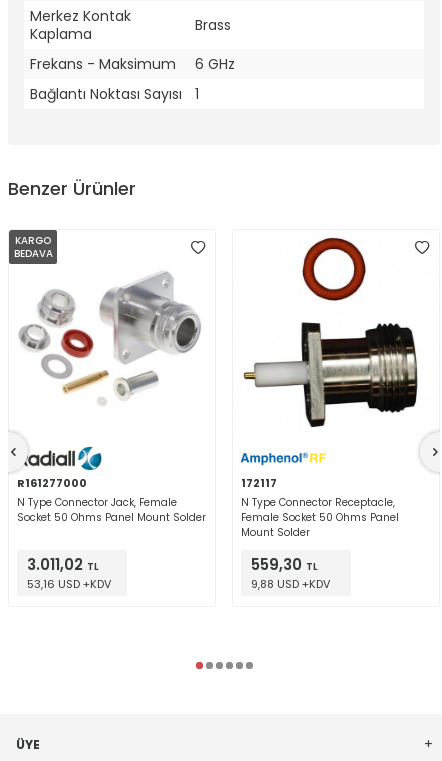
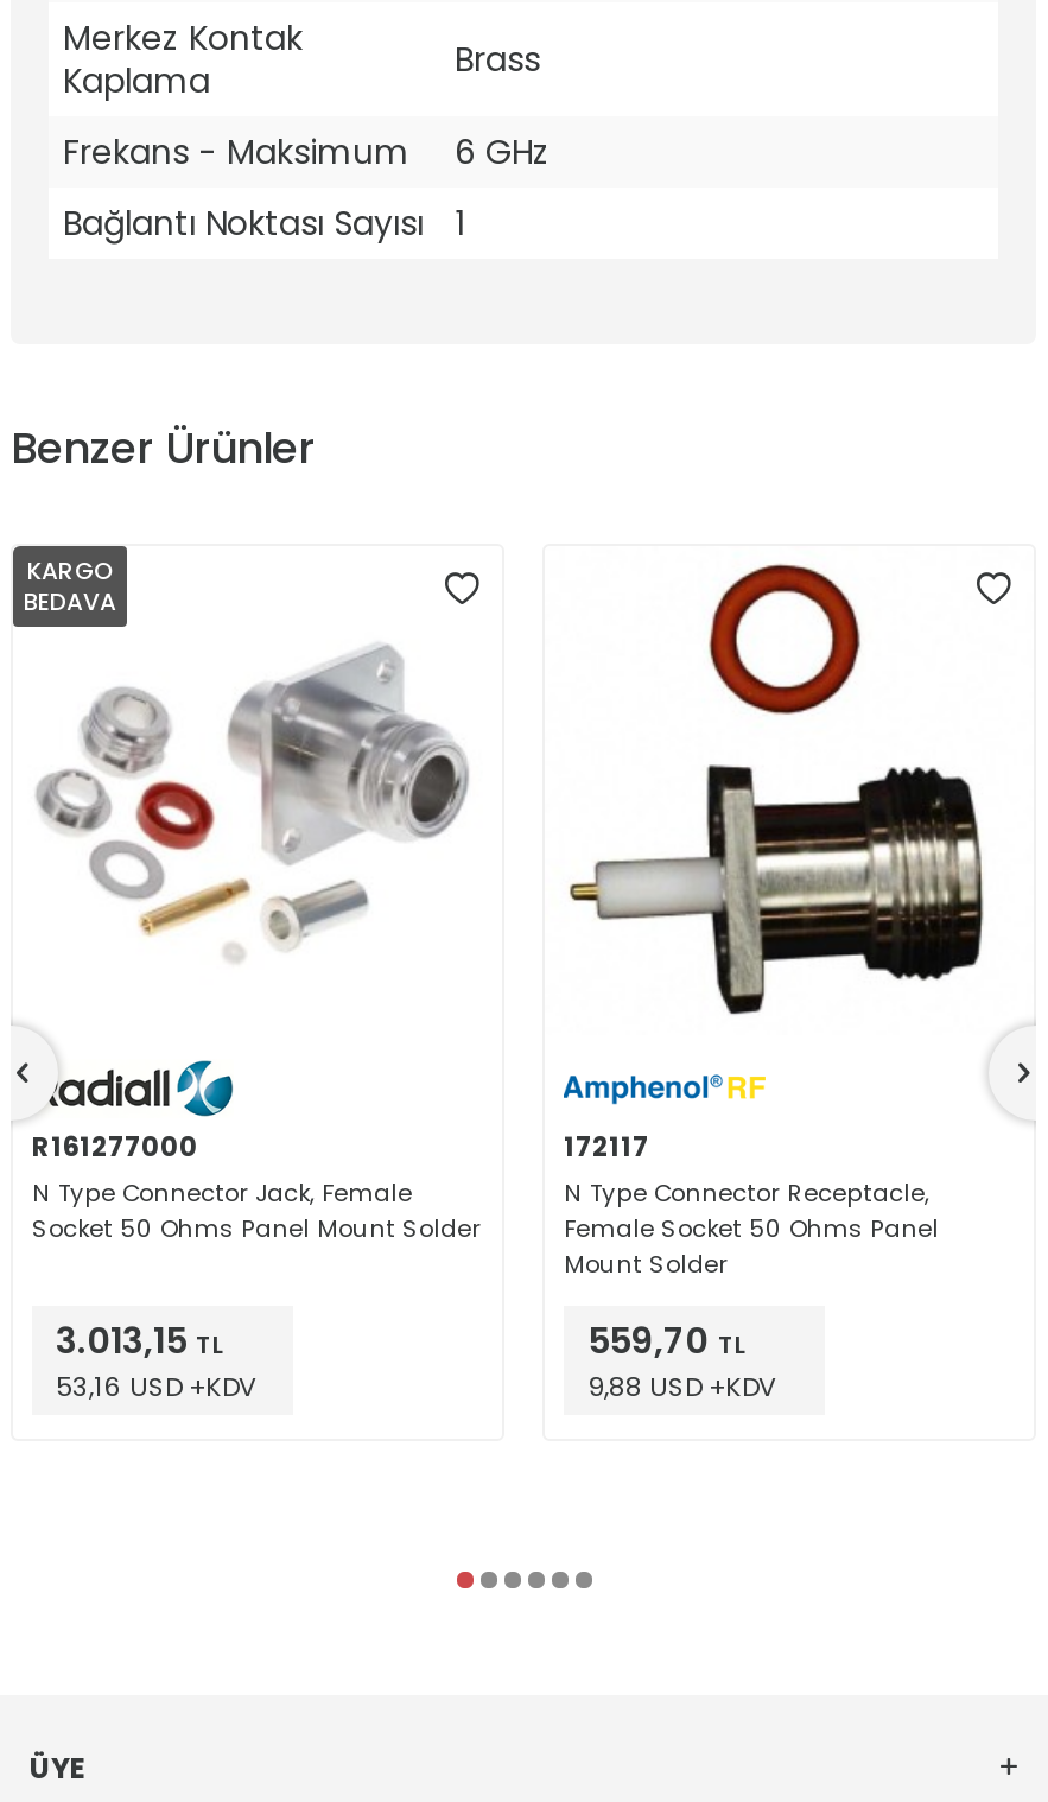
[27,554,99,575] 3.011,02 TL -> [56,1316,224,1366] 3.013,15 TL
[251,554,318,575] 559,30 TL -> [587,1316,747,1366] 559,70 TL

